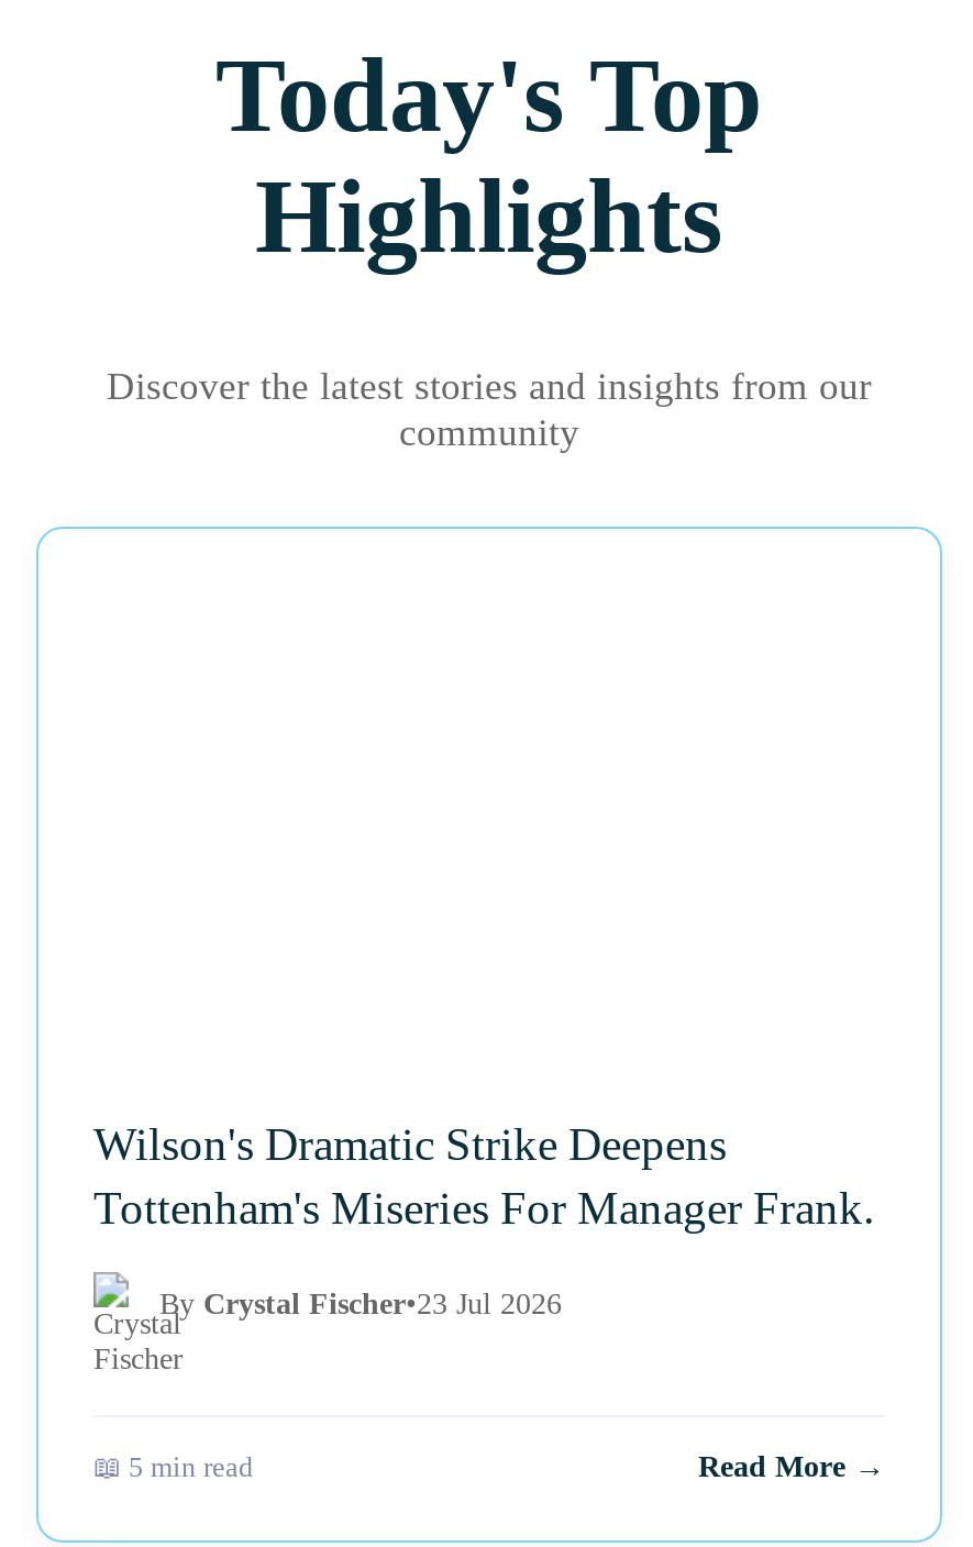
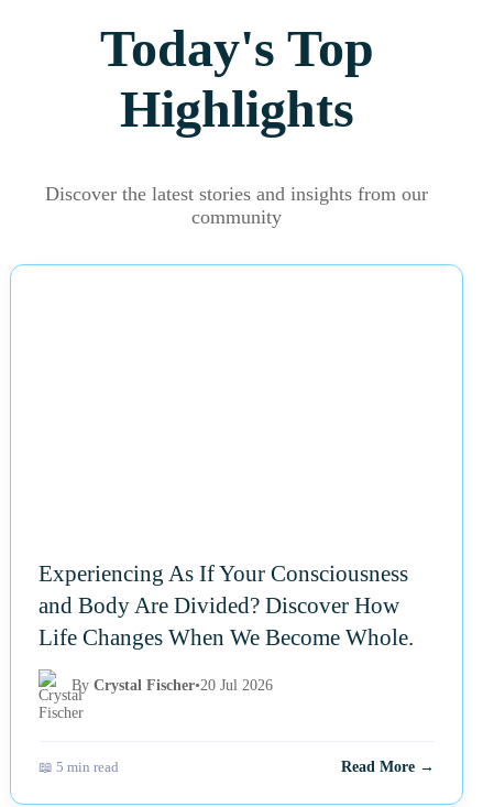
[93,1119,874,1233] Wilson's Dramatic Strike Deepens | Tottenham's Miseries For Manager Frank. -> [39,561,414,650] Experiencing As If Your Consciousness | and Body Are Divided? Discover How | Life Changes When We Become Whole.
[159,1288,562,1321] By Crystal Fischer•23 Jul 2026 -> [72,677,273,694] By Crystal Fischer•20 Jul 2026

